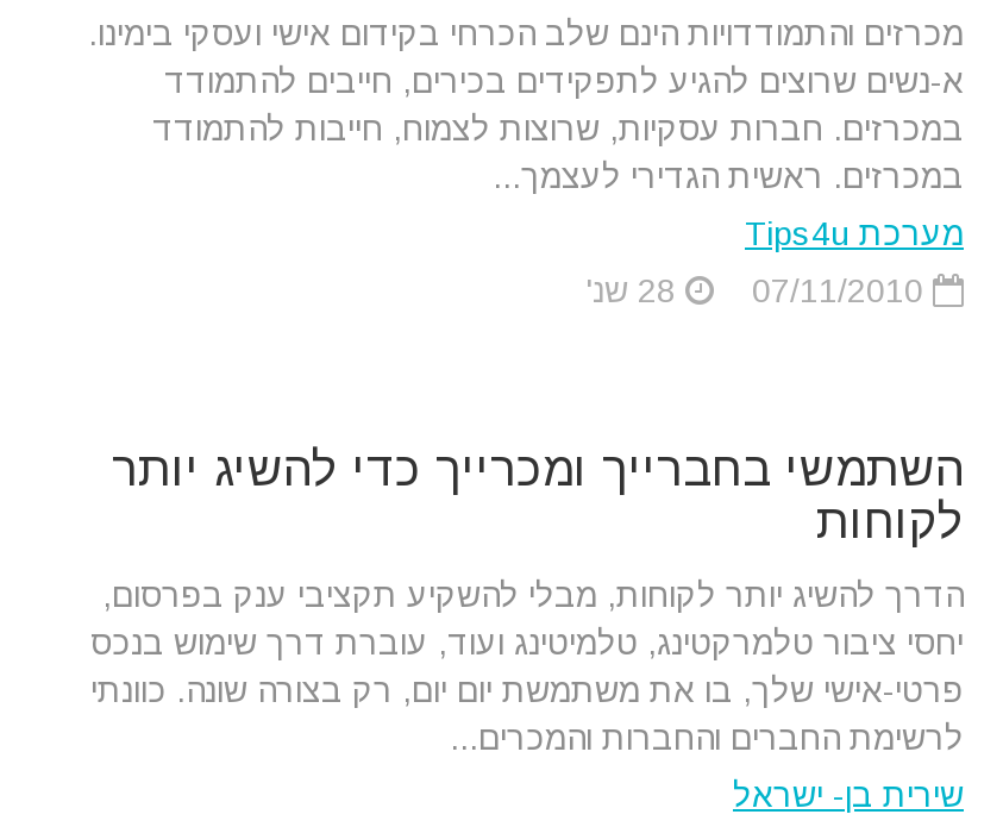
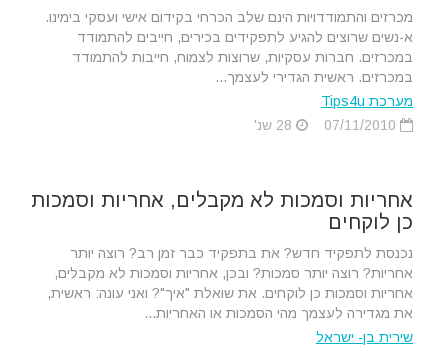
[112,443,964,547] השתמשי בחברייך ומכרייך כדי להשיג יותר | לקוחות -> [31,189,413,233] אחריות וסמכות לא מקבלים, אחריות וסמכות | כן לוקחים
[90,576,964,757] הדרך להשיג יותר לקוחות, מבלי להשקיע תקציבי ענק בפרסום, | יחסי ציבור טלמרקטינג, טלמיטינג ועוד, עוברת דרך שימוש בנכס | פרטי-אישי שלך, בו את משתמשת יום יום, רק בצורה שונה. כוונתי | לרשימת החברים והחברות והמכרים... -> [47,245,413,321] נכנסת לתפקיד חדש? את בתפקיד כבר זמן רב? רוצה יותר | אחריות? רוצה יותר סמכות? ובכן, אחריות וסמכות לא מקבלים, | אחריות וסמכות כן לוקחים. את שואלת "איך"? ואני עונה: ראשית, | את מגדירה לעצמך מהי הסמכות או האחריות...

